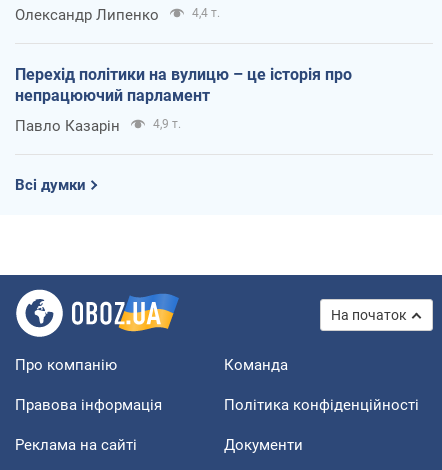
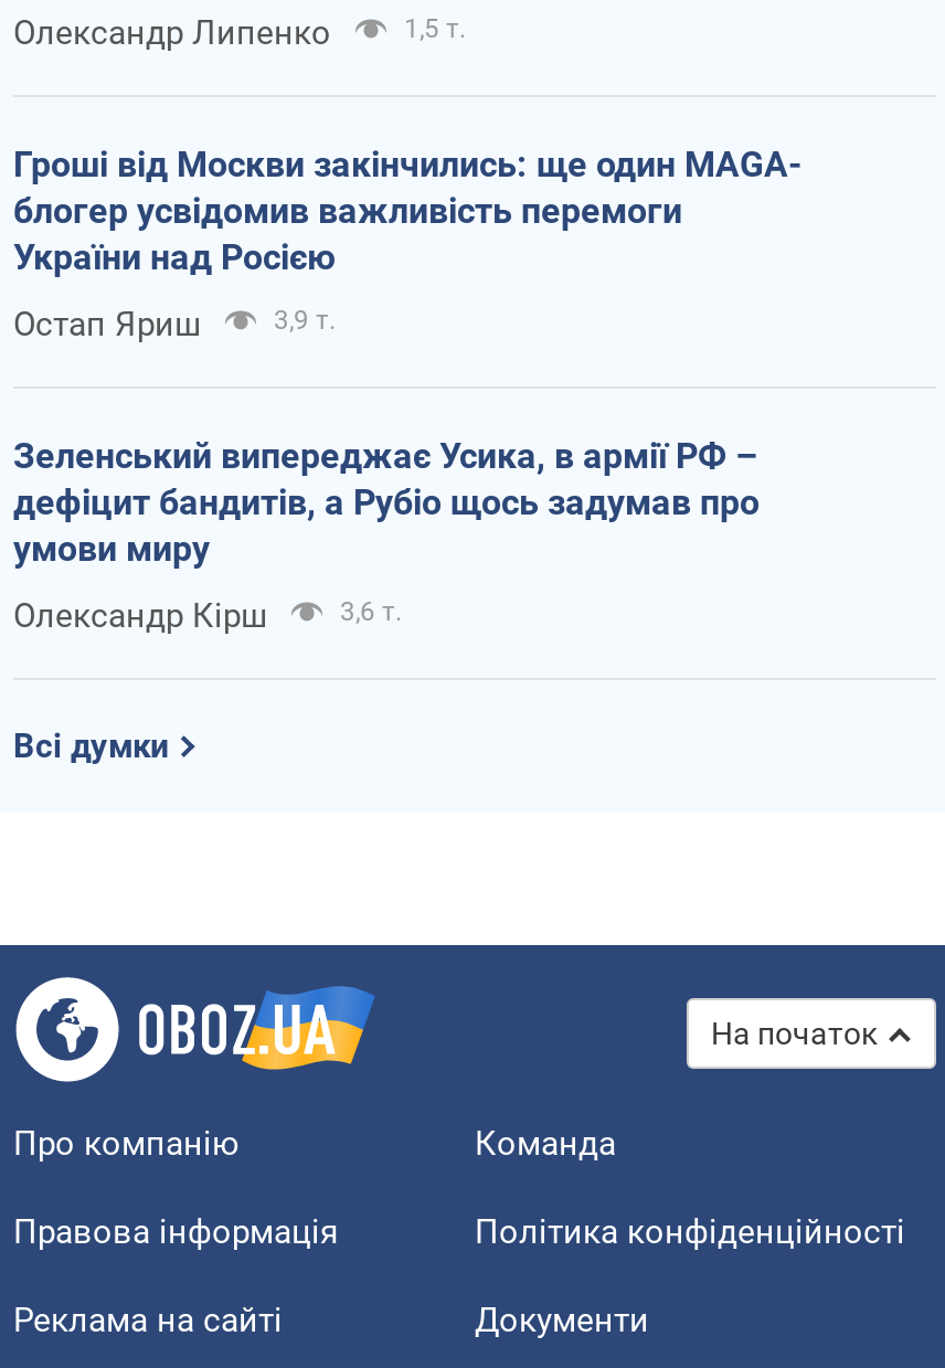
[15,6,352,135] 4,4 т. | Перехід політики на вулицю – це історія про | непрацюючий парламент | Павло Казарін | 4,9 т. -> [13,14,801,637] 1,5 т. | Гроші від Москви закінчились: ще один MAGA- | блогер усвідомив важливість перемоги | України над Росією | Остап Яриш | 3,9 т. | Зеленський випереджає Усика, в армії РФ – | дефіцит бандитів, а Рубіо щось задумав про | умови миру | Олександр Кірш | 3,6 т.

